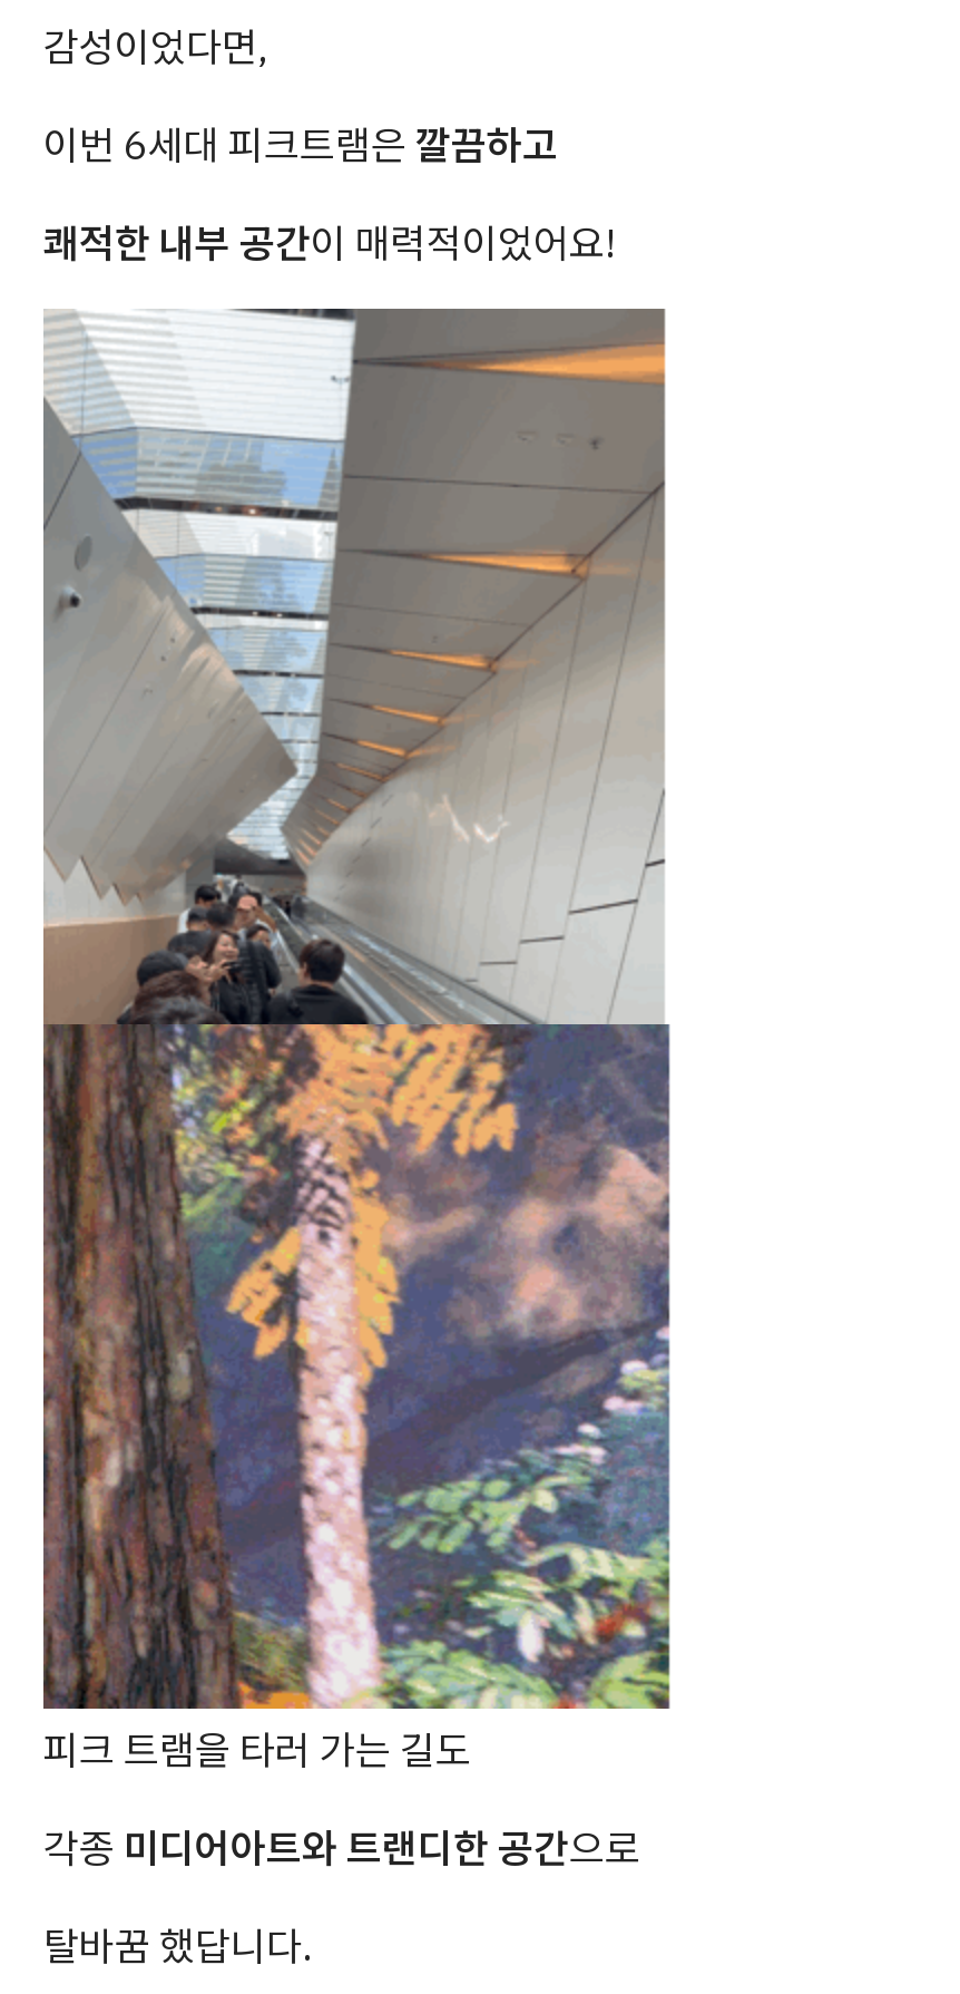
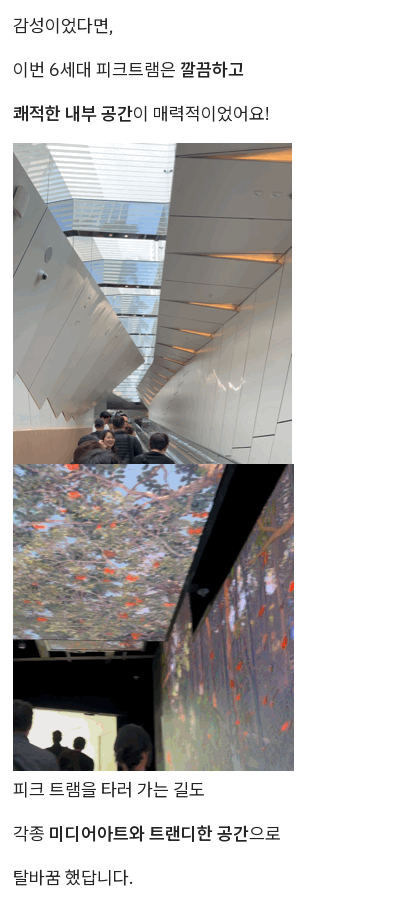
[41,307,672,1711] [image] -> [12,143,295,772] [image]

